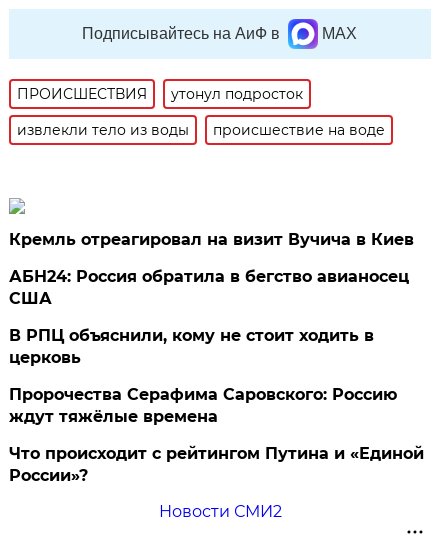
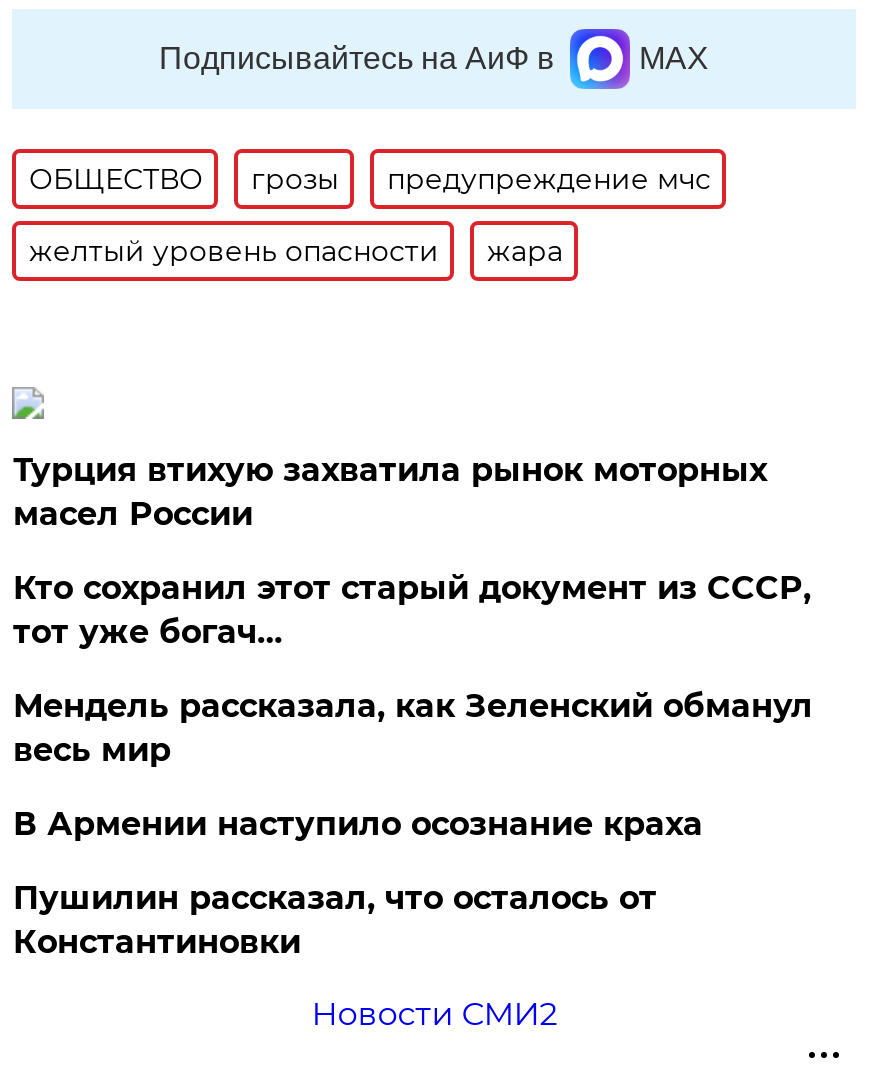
[17,85,303,103] ПРОИСШЕСТВИЯ | утонул подросток -> [29,161,711,197] ОБЩЕСТВО | грозы | предупреждение мчс
[17,121,385,139] извлекли тело из воды | происшествие на воде -> [29,233,563,269] желтый уровень опасности | жара
[9,230,414,249] Кремль отреагировал на визит Вучича в Киев -> [13,451,767,533] Турция втихую захватила рынок моторных | масел России
[9,267,409,308] АБН24: Россия обратила в бегство авианосец | США -> [13,569,811,651] Кто сохранил этот старый документ из СССР, | тот уже богач…
[9,326,374,367] В РПЦ объяснили, кому не стоит ходить в | церковь -> [13,687,813,769] Мендель рассказала, как Зеленский обманул | весь мир
[9,385,397,426] Пророчества Серафима Саровского: Россию | ждут тяжёлые времена -> [13,805,703,843] В Армении наступило осознание краха
[9,444,424,485] Что происходит с рейтингом Путина и «Единой | России»? -> [13,879,657,961] Пушилин рассказал, что осталось от | Константиновки

